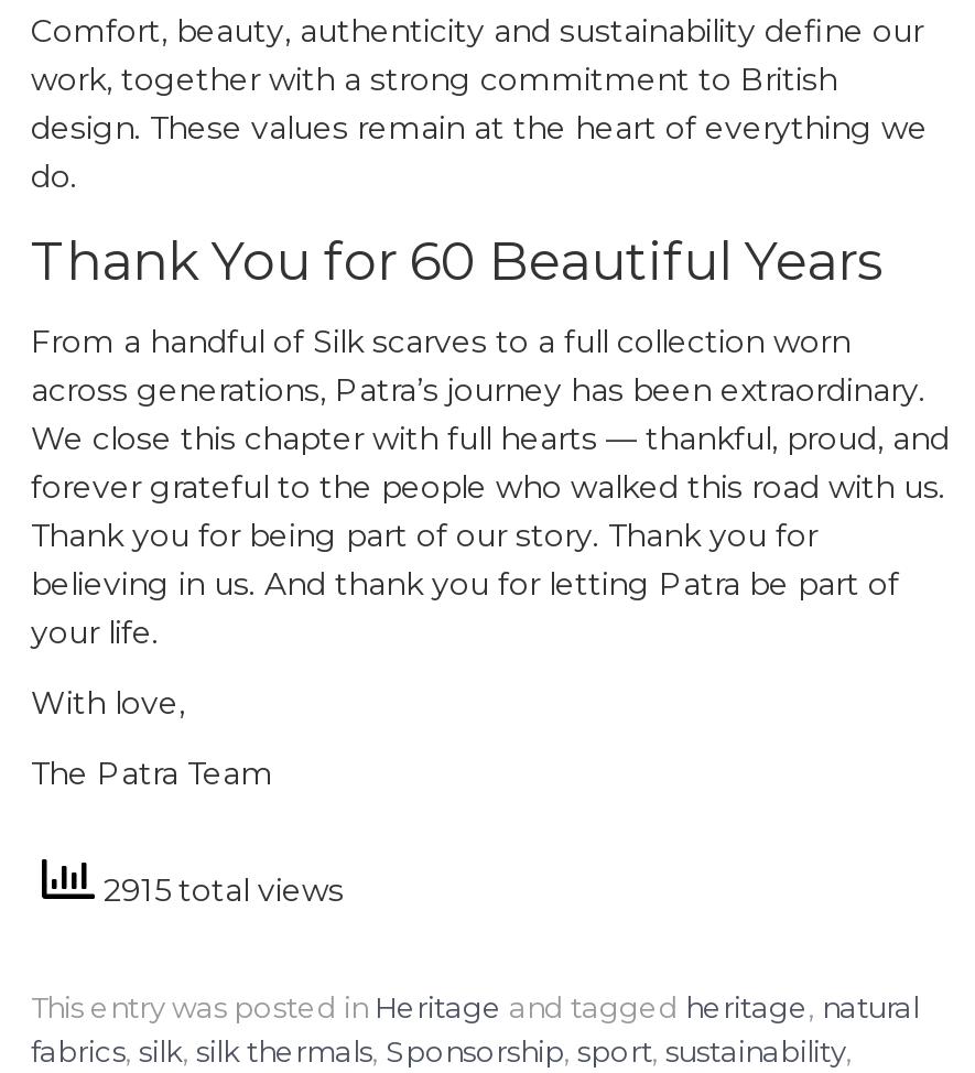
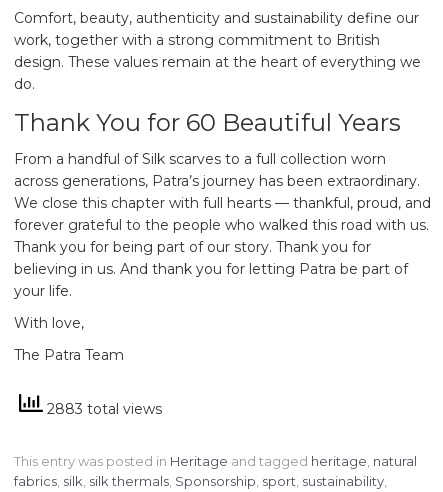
[104,871,344,910] 2915 total views -> [47,400,162,418] 2883 total views

